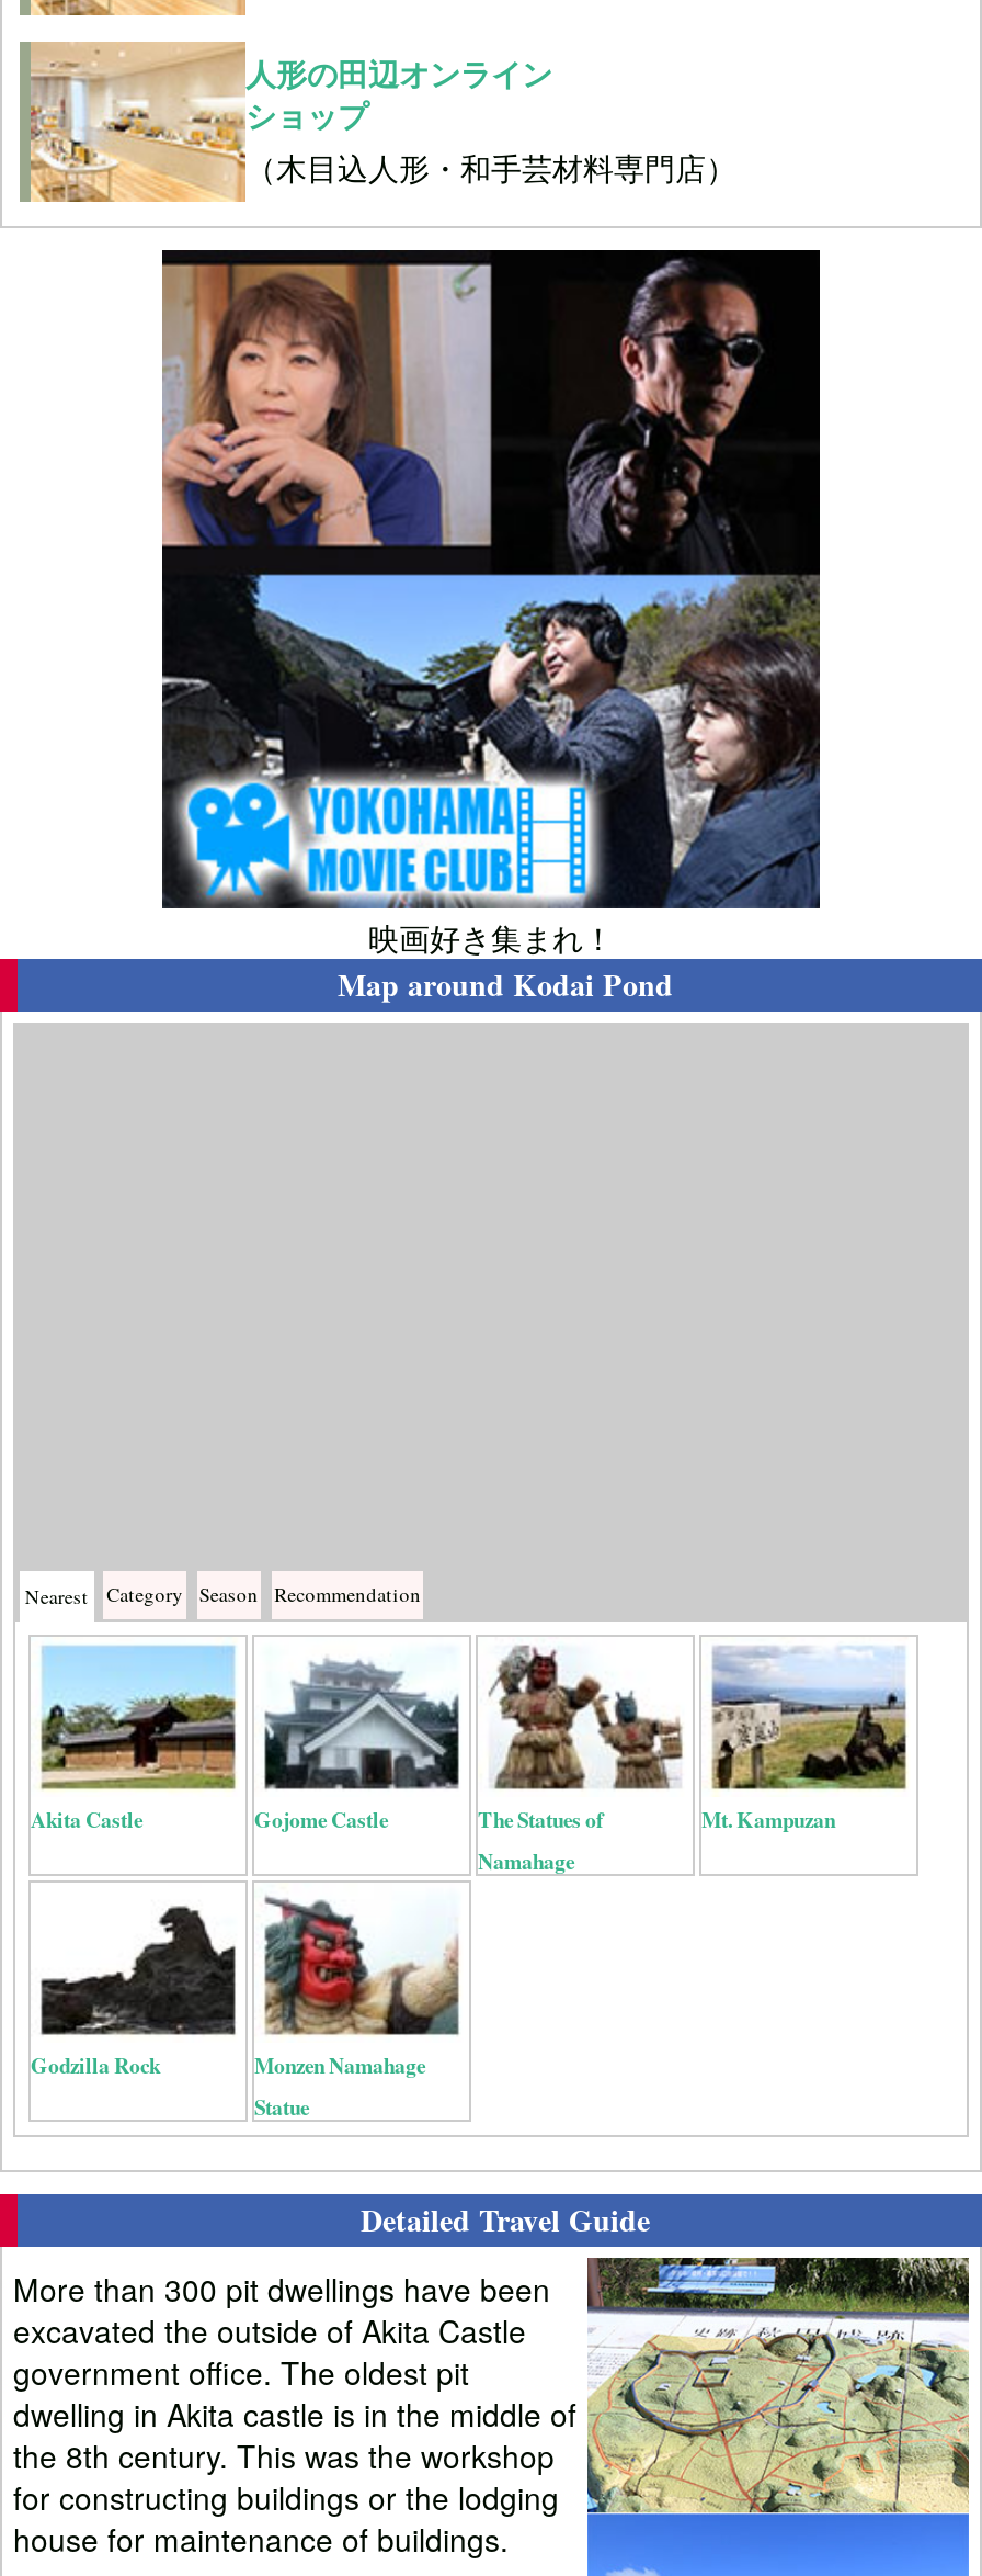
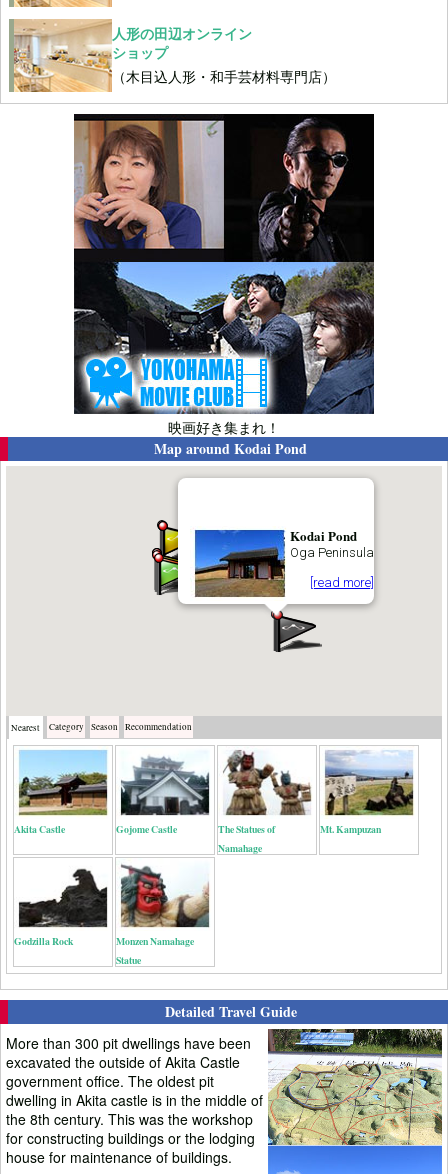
none -> [151,478,374,653] [image] | Kodai Pond | Oga Peninsula | [read more]

